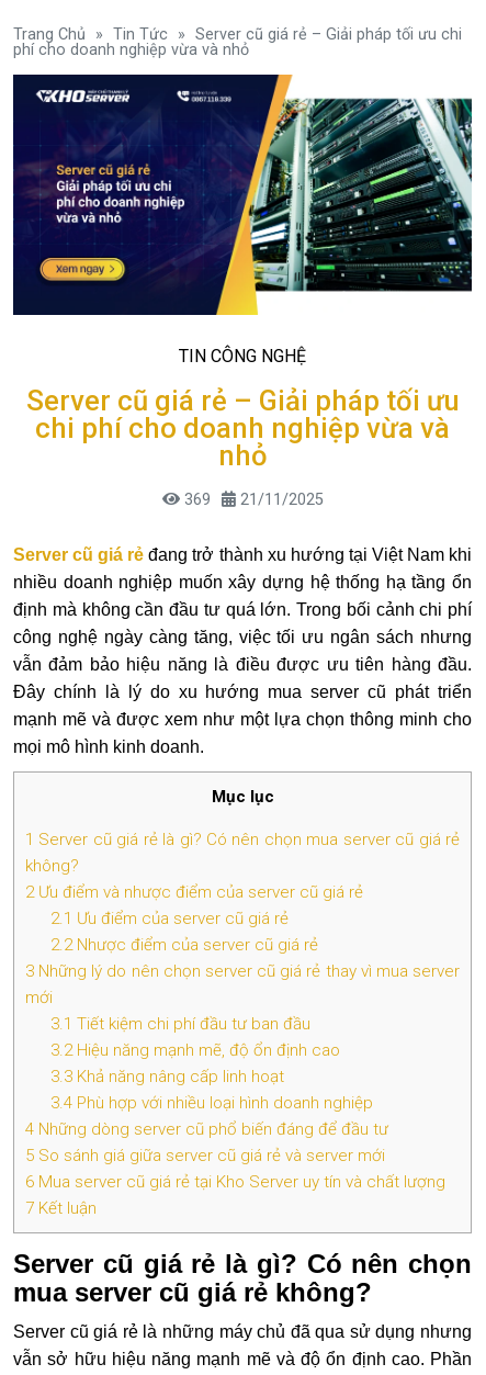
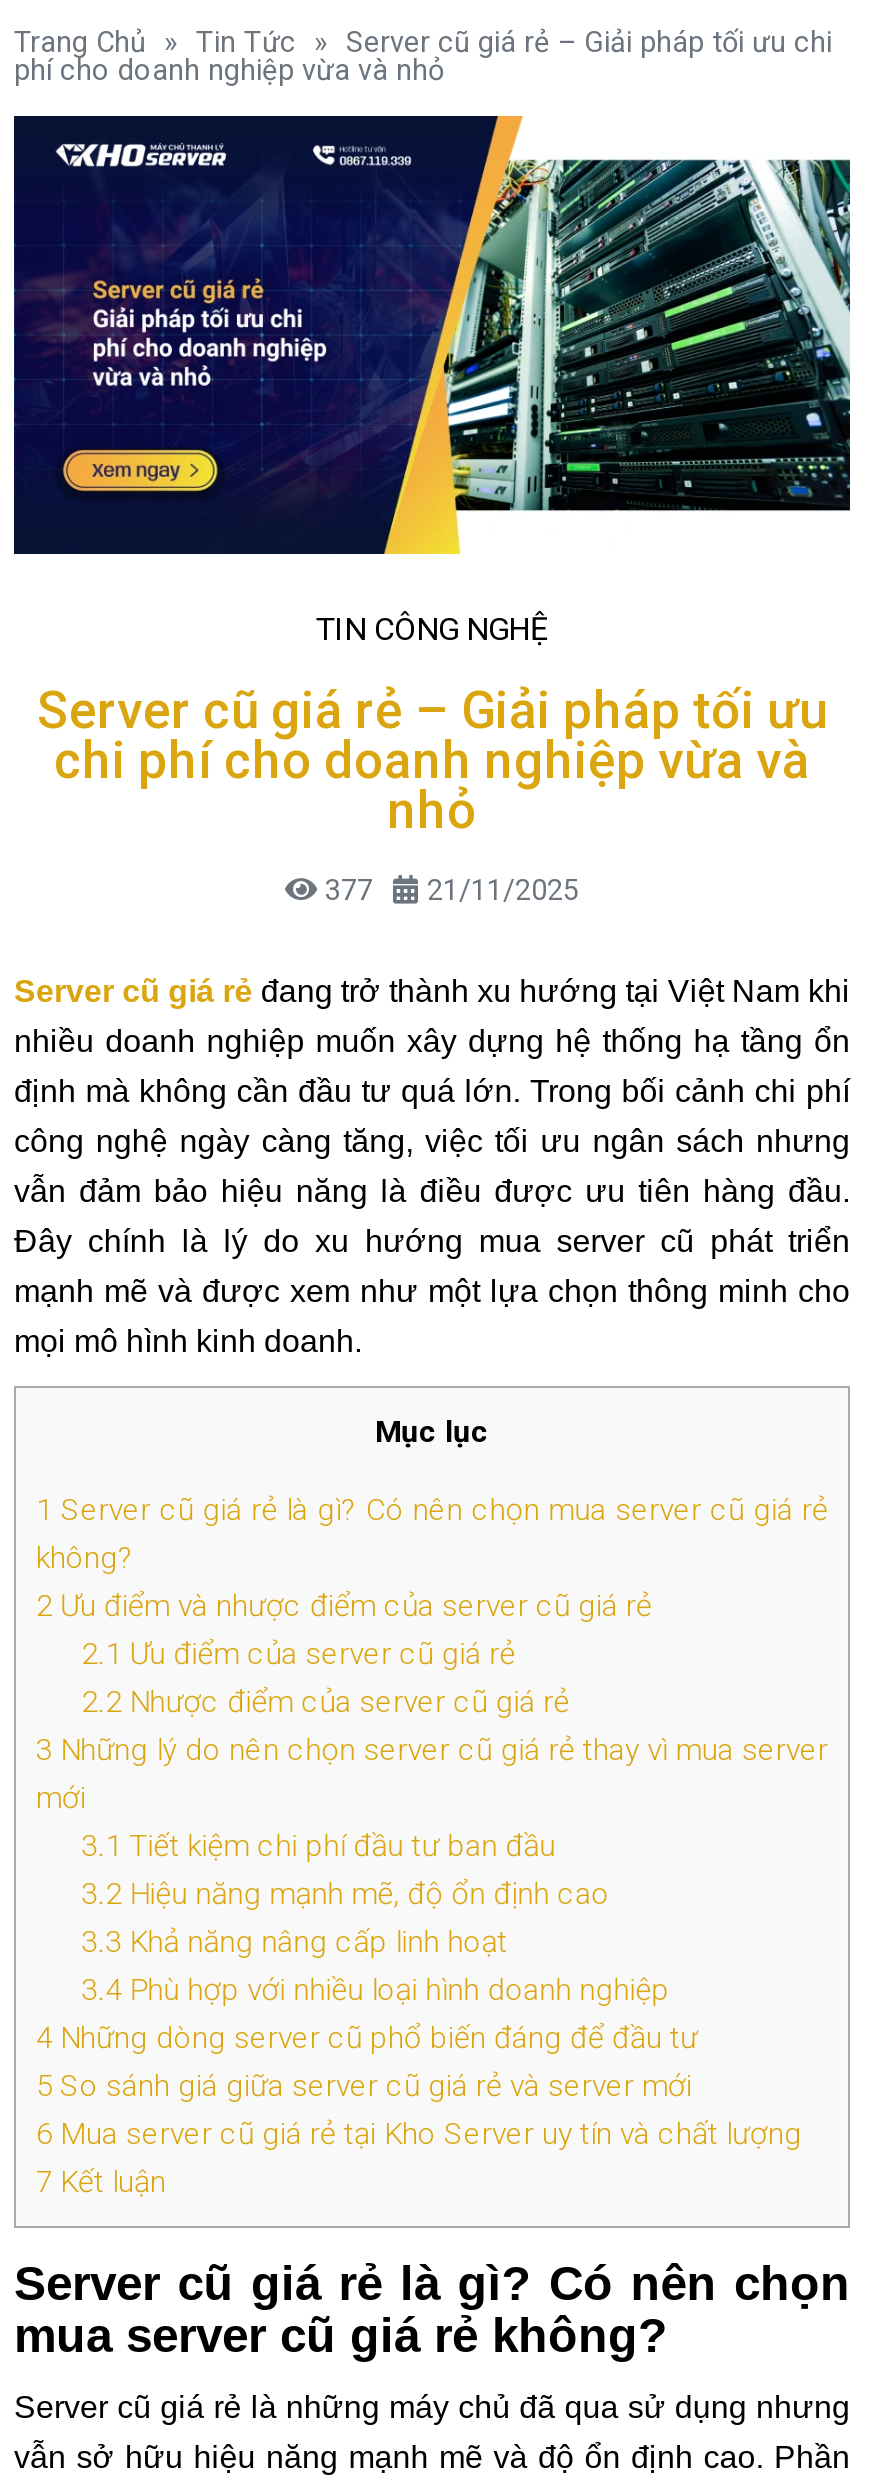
[179,491,323,509] 369 21/11/2025 -> [317,874,579,908] 377 21/11/2025

